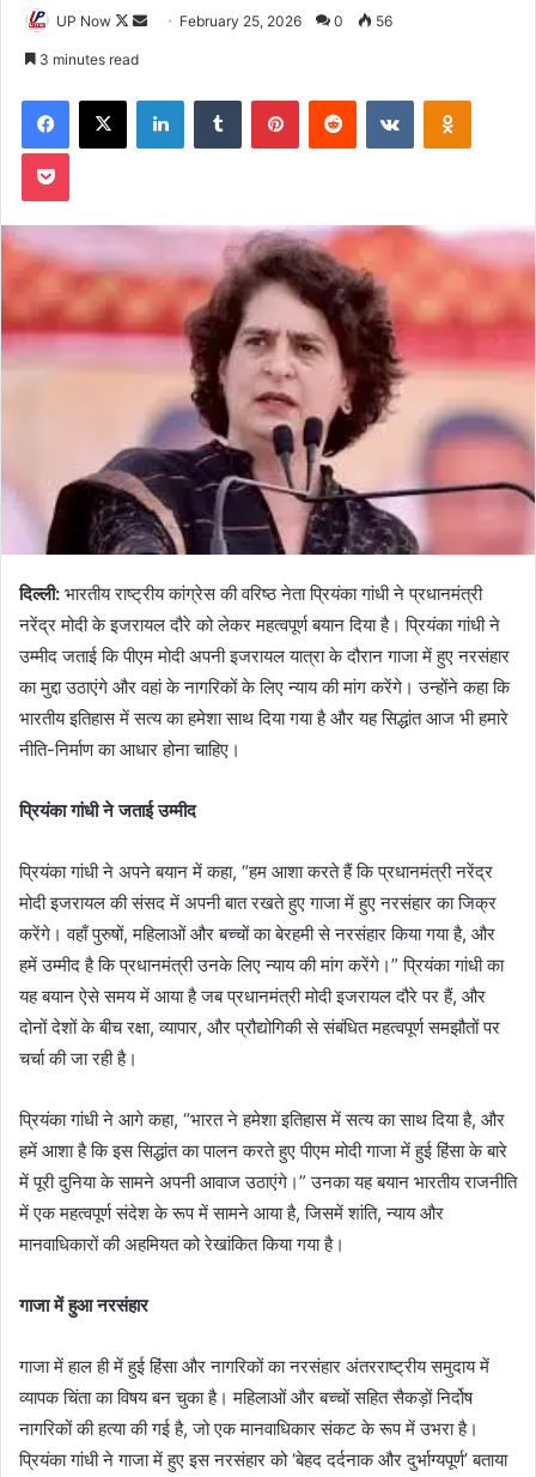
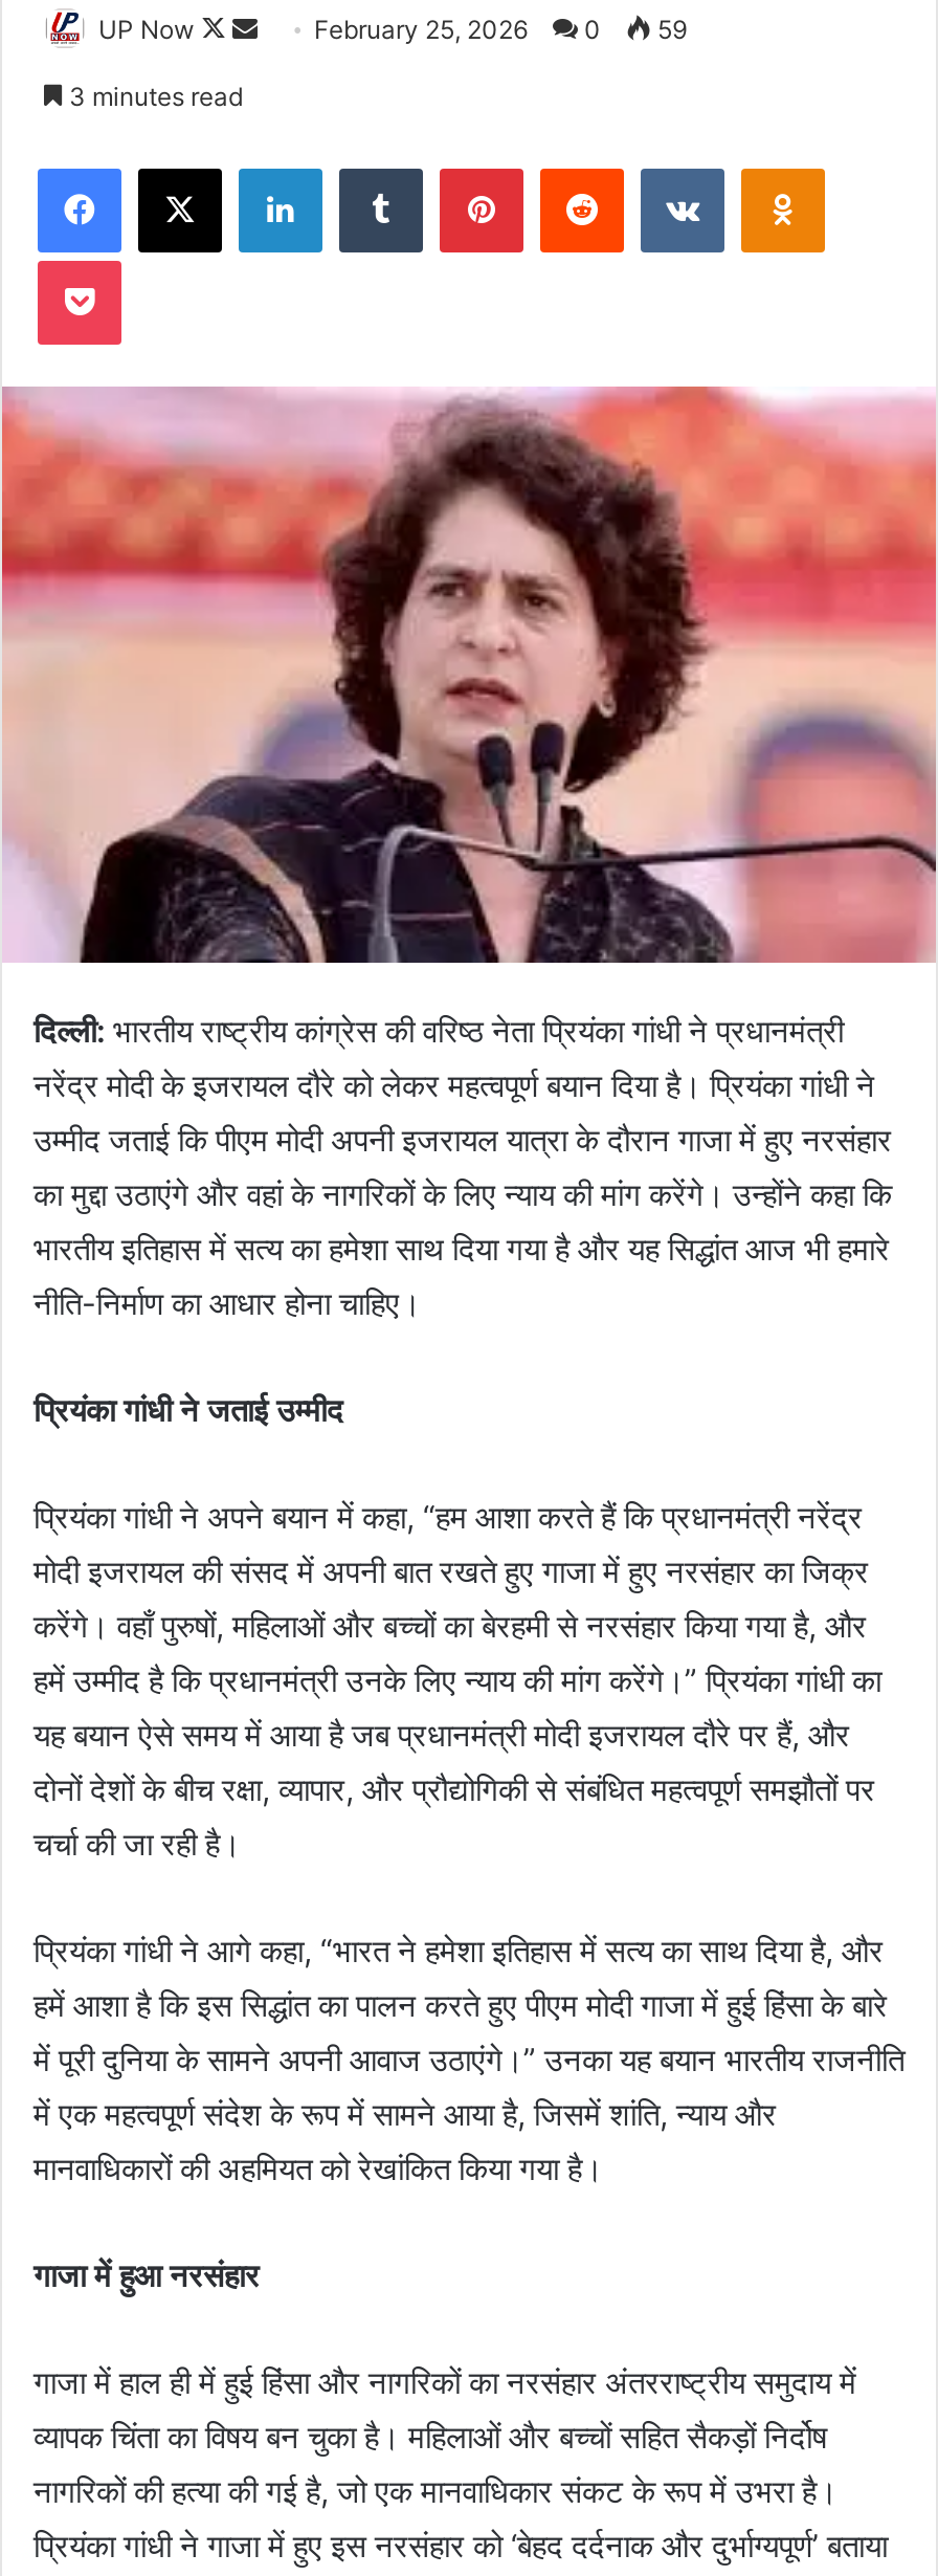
[372,12,392,30] 56 -> [651,14,687,46] 59

